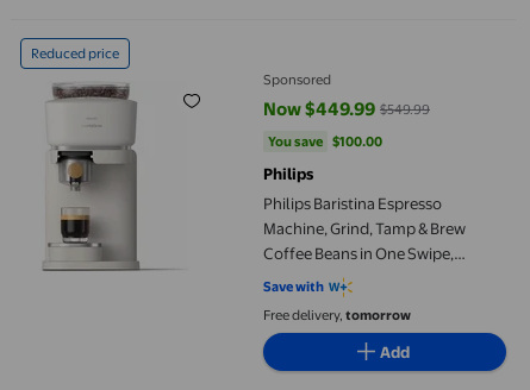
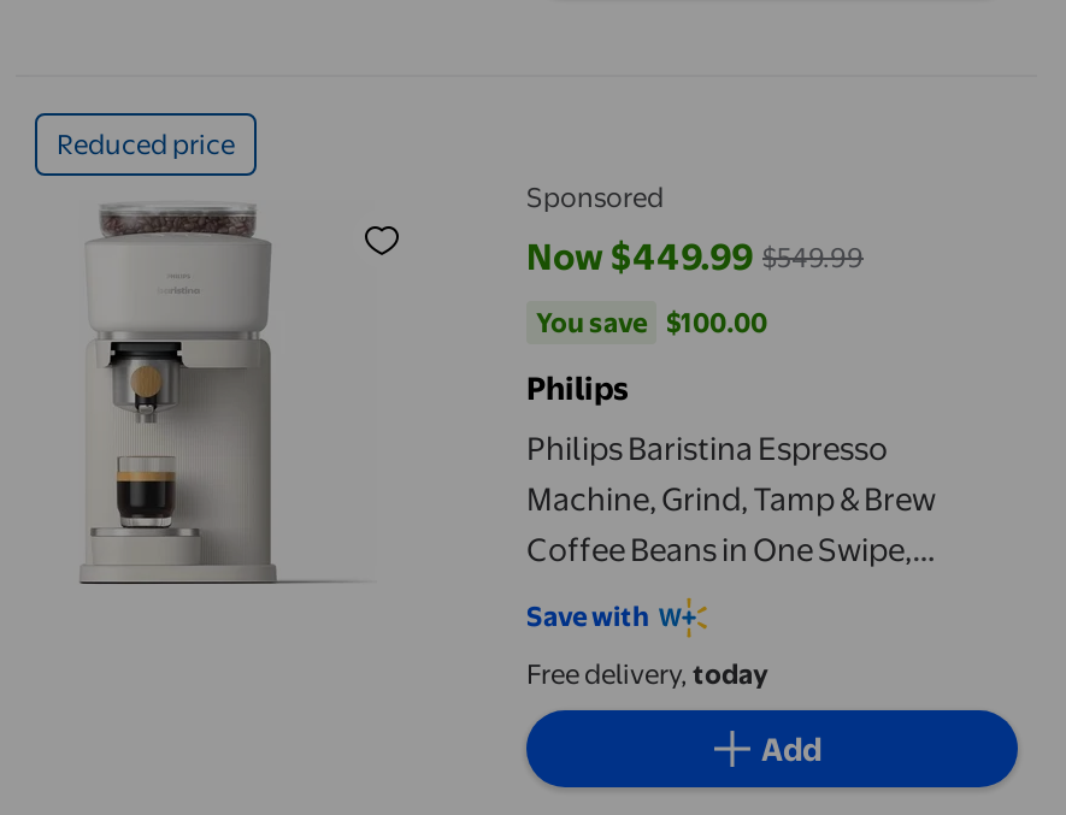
[263,307,411,323] Free delivery, tomorrow -> [526,657,767,691] Free delivery, today

